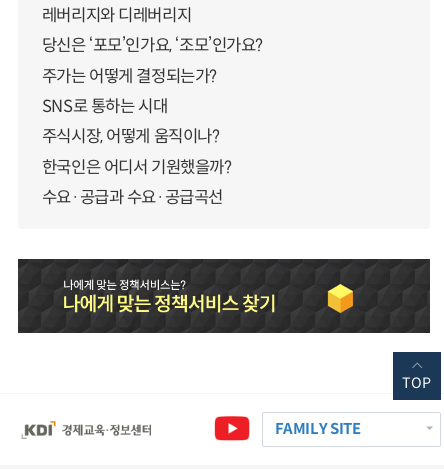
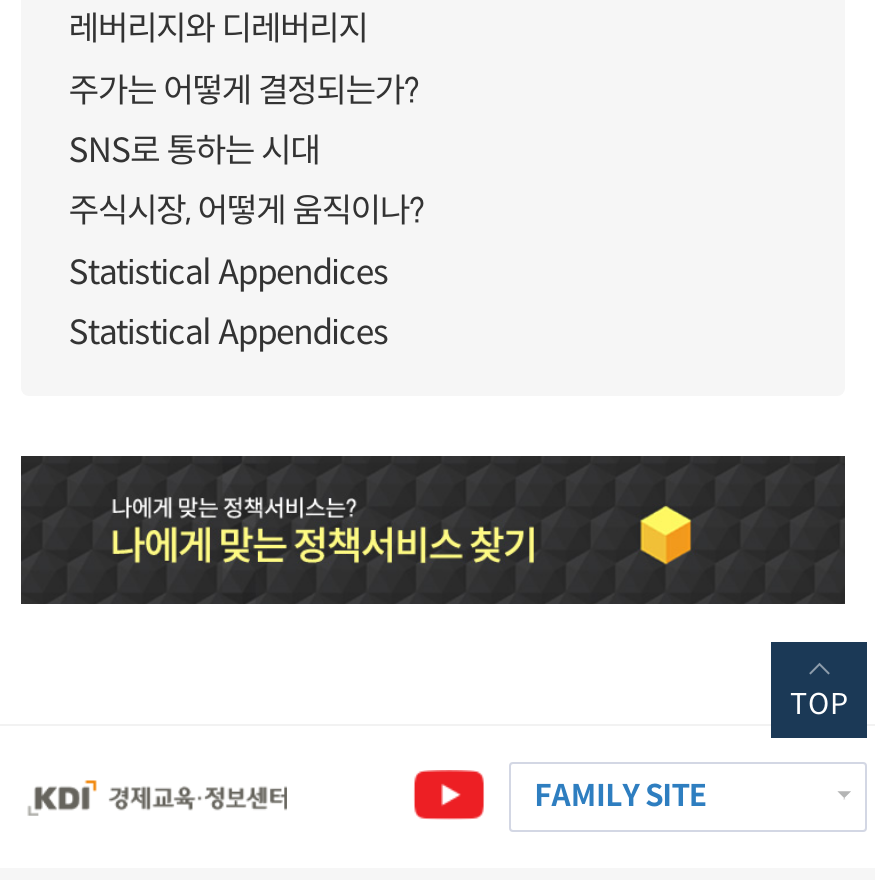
[42,35,263,56] 당신은 ‘포모’인가요, ‘조모’인가요? -> none
[42,157,231,208] 한국인은 어디서 기원했을까? | 수요·공급과 수요·공급곡선 -> [69,252,388,354] Statistical Appendices | Statistical Appendices

